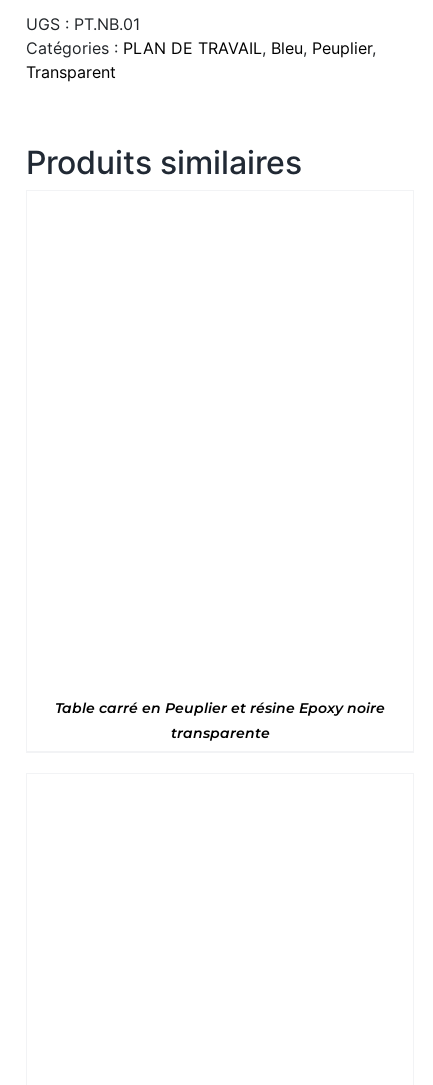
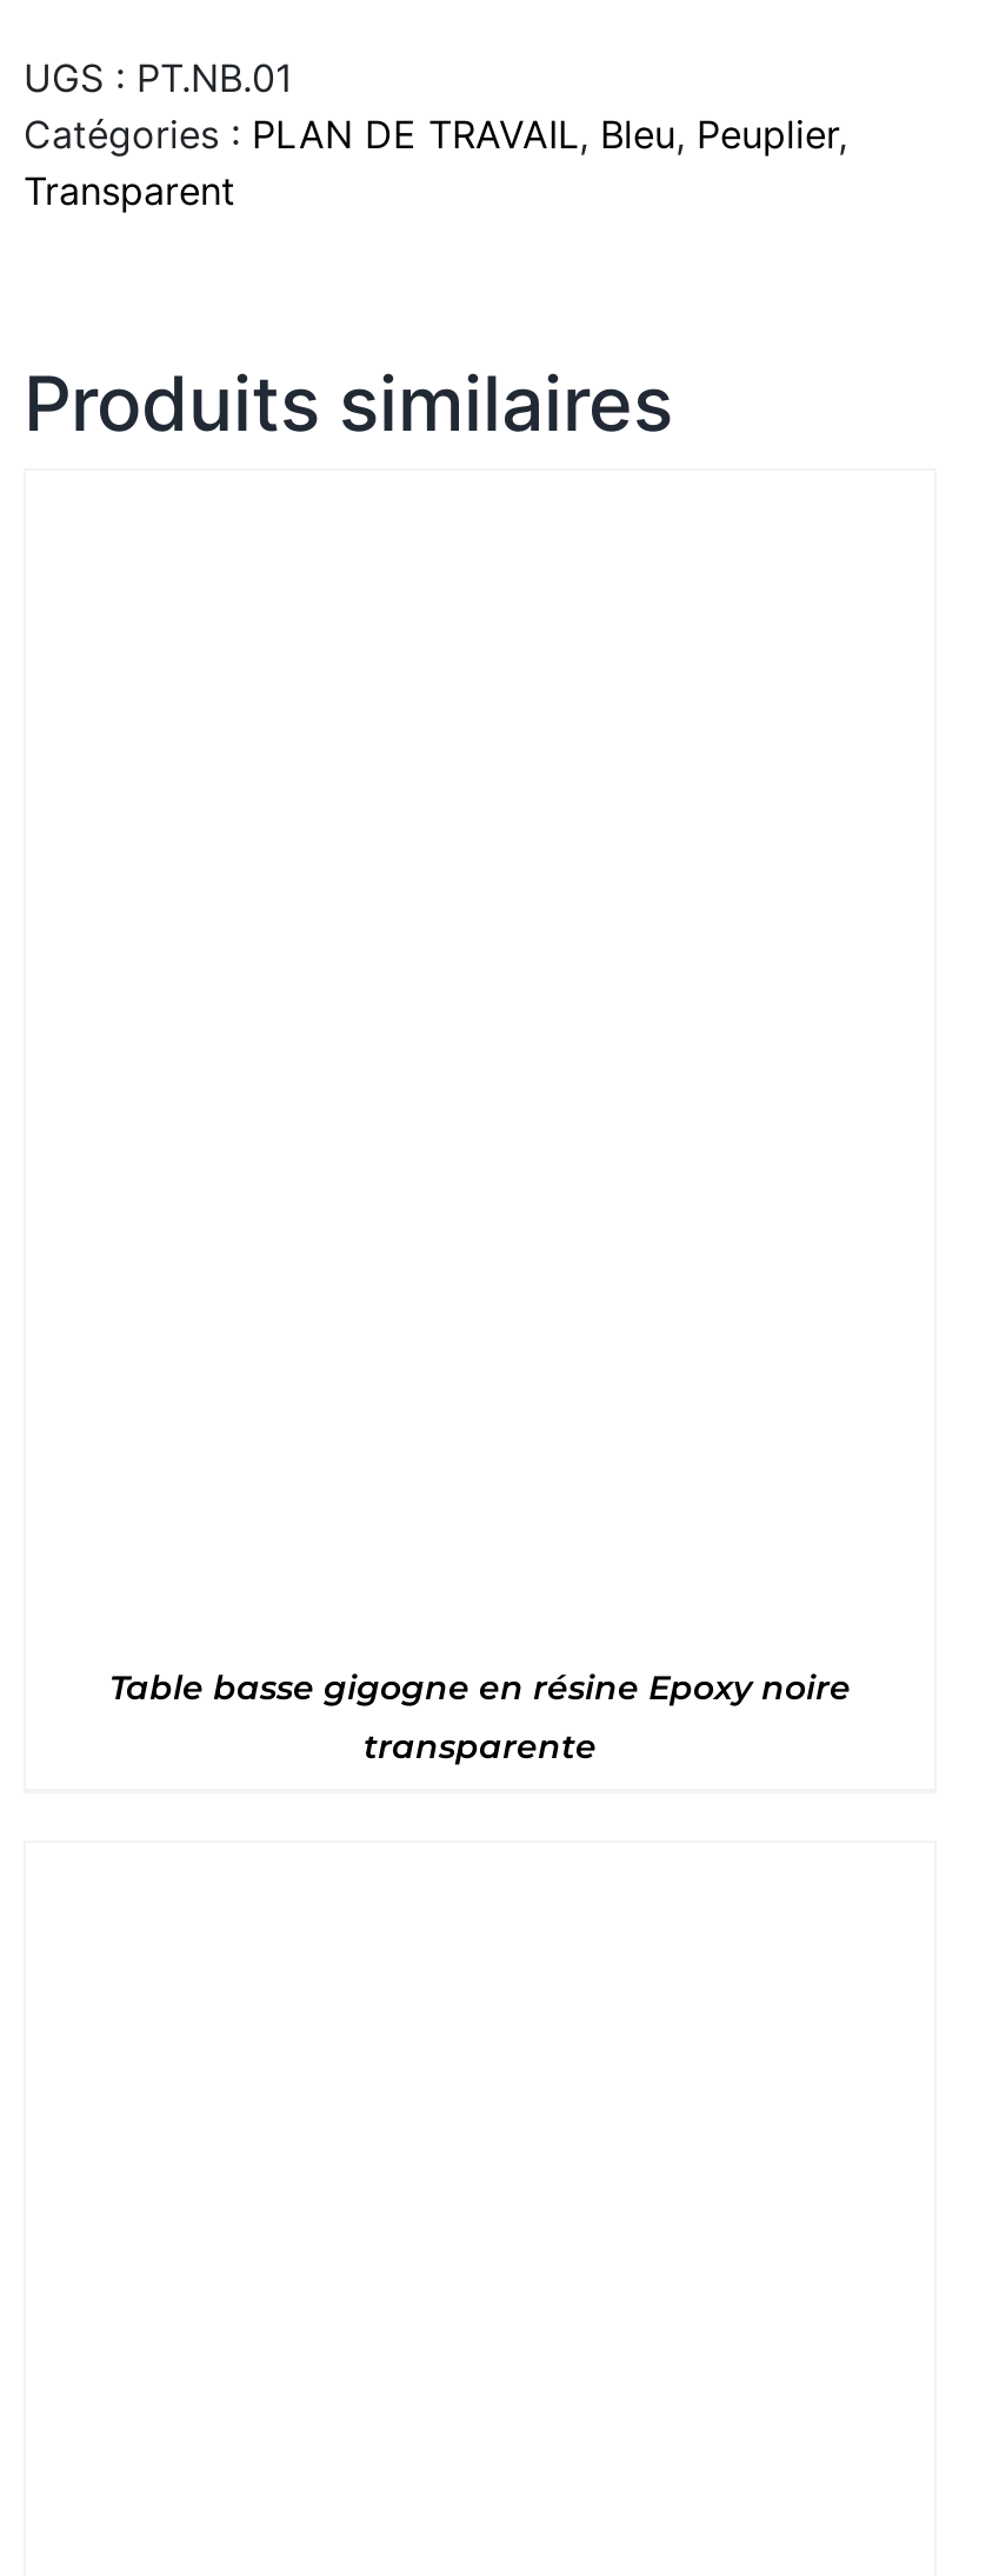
[55,699,385,717] Table carré en Peuplier et résine Epoxy noire -> [109,1666,851,1708] Table basse gigogne en résine Epoxy noire

